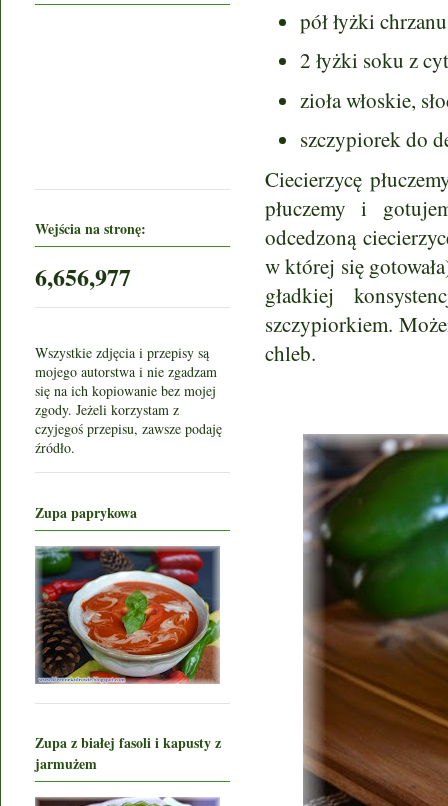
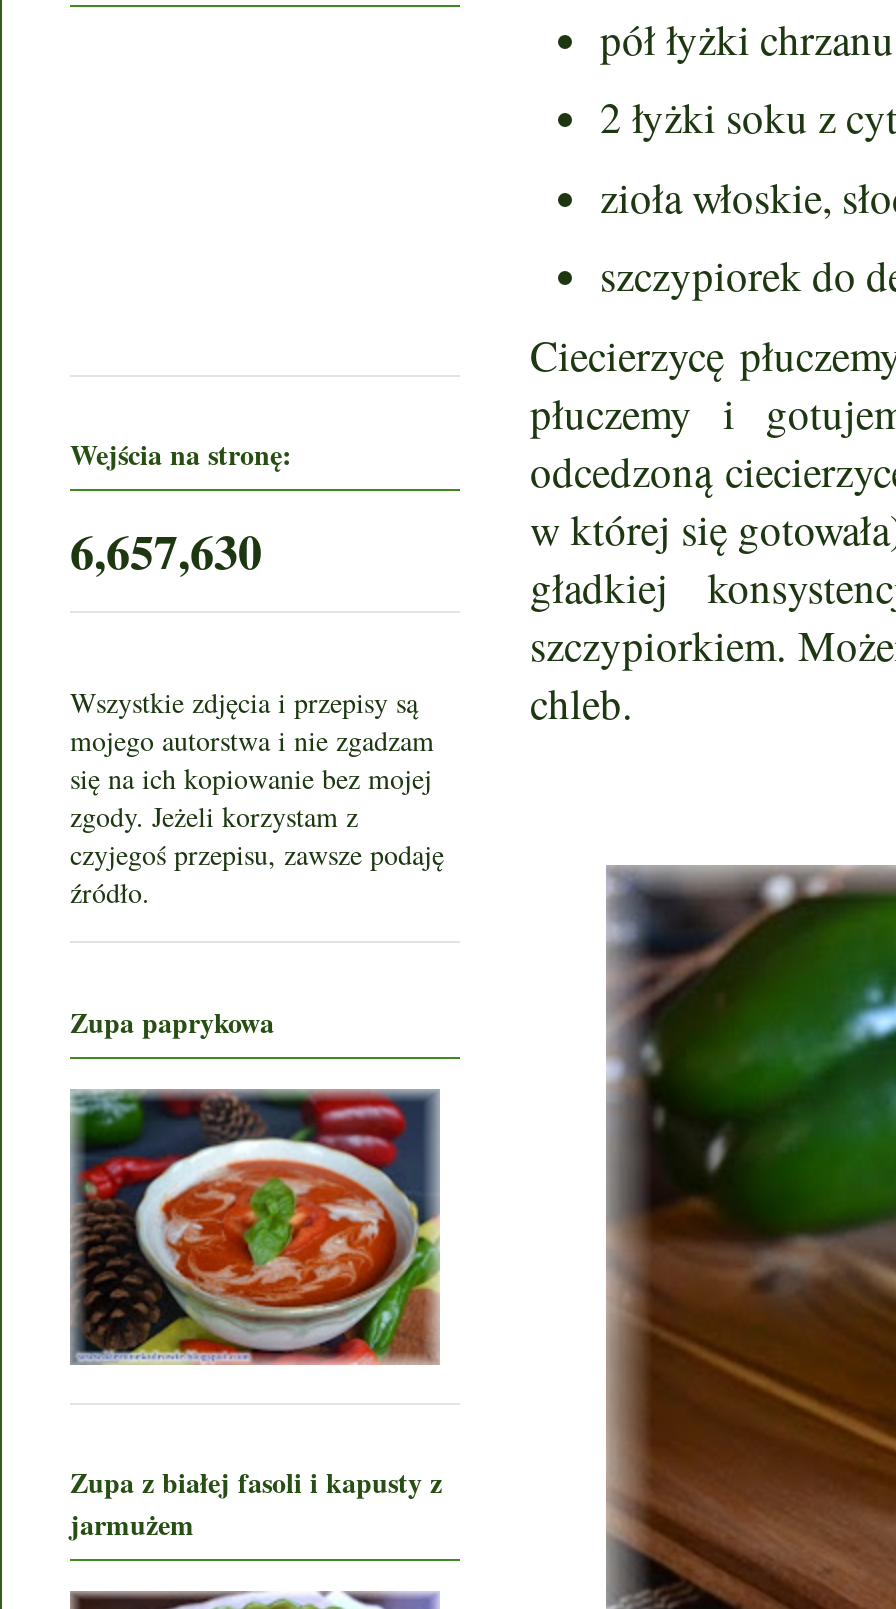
[35,259,131,294] 6,656,977 -> [70,515,262,585] 6,657,630

